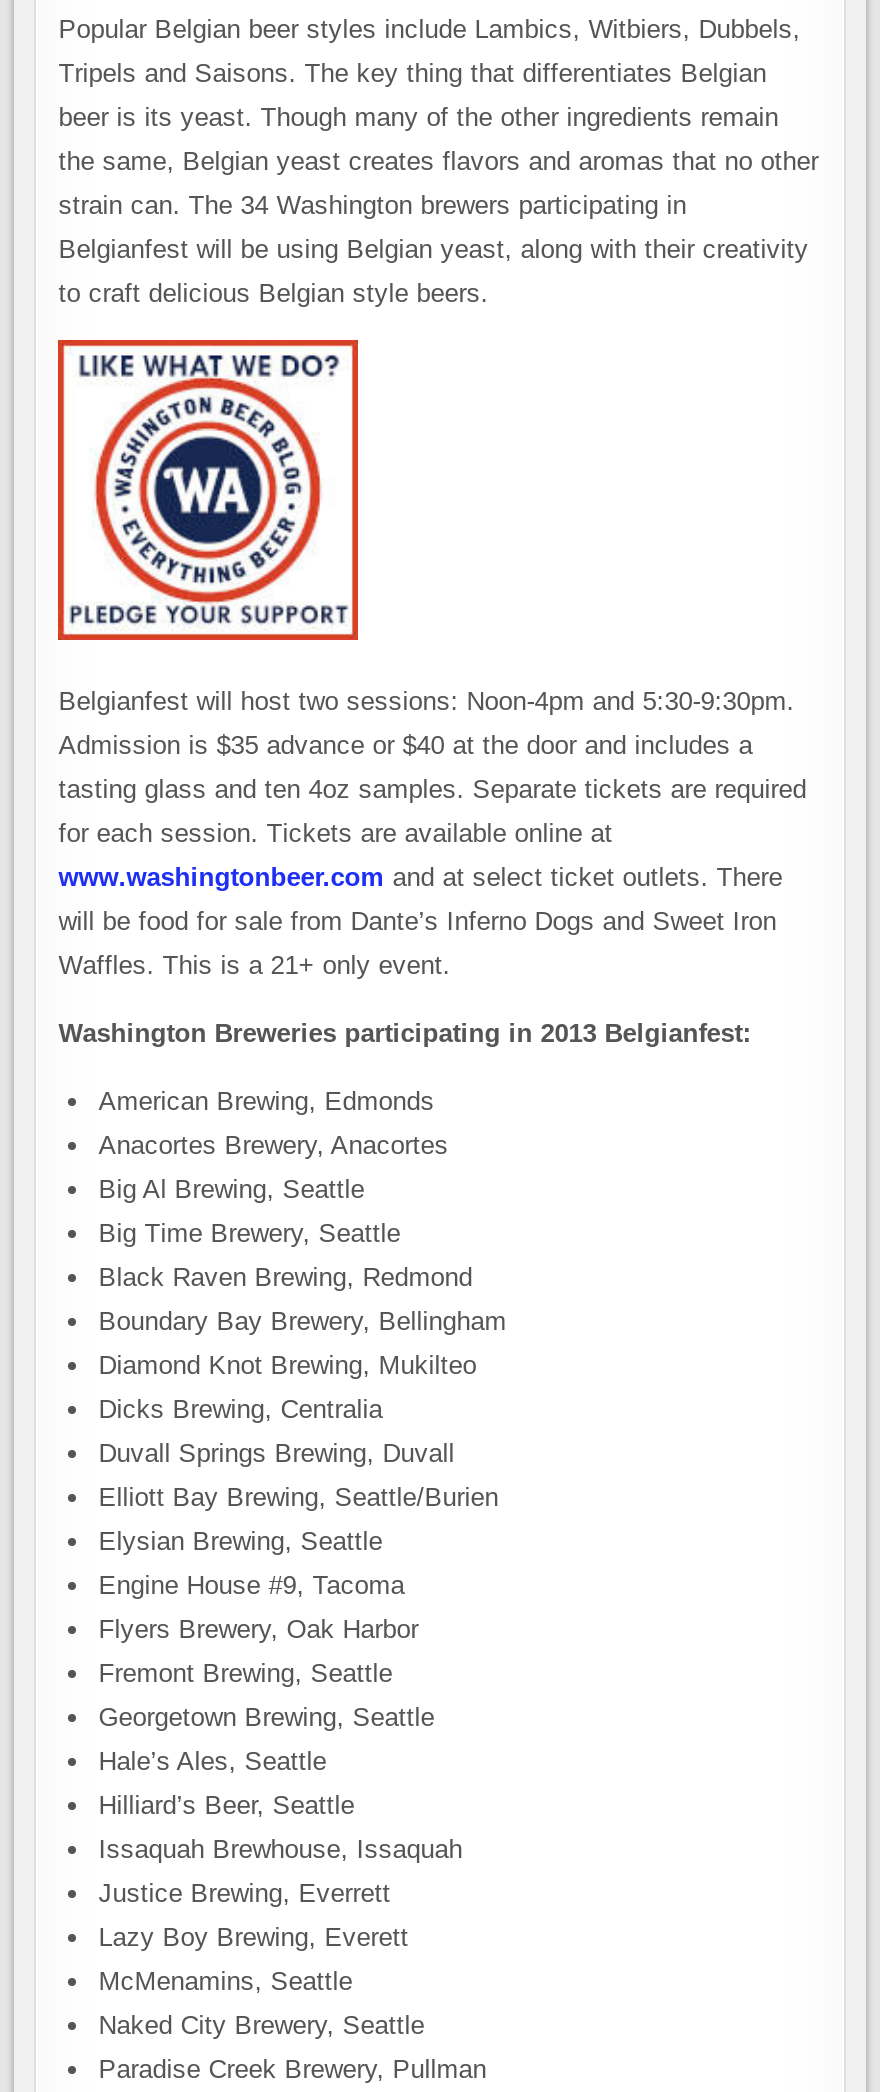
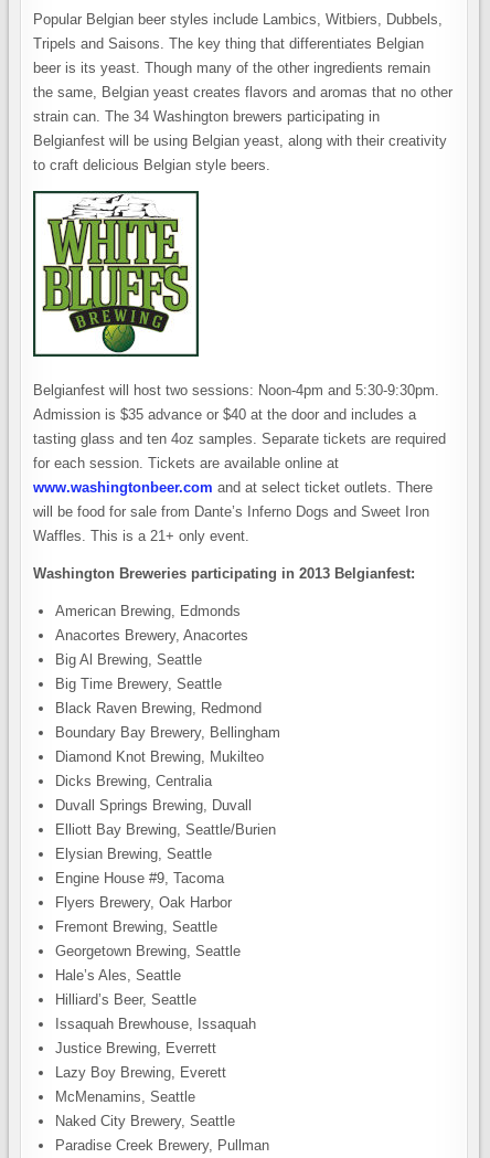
[56,338,360,642] [image] -> [32,190,200,358] [image]

